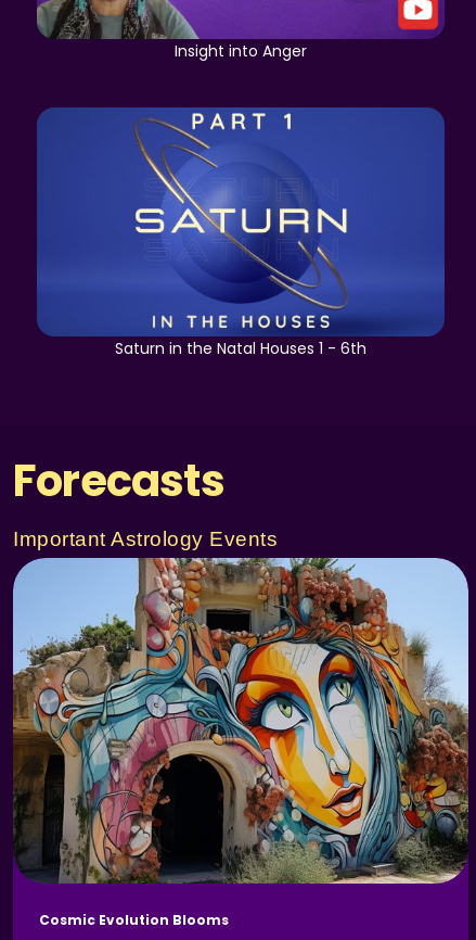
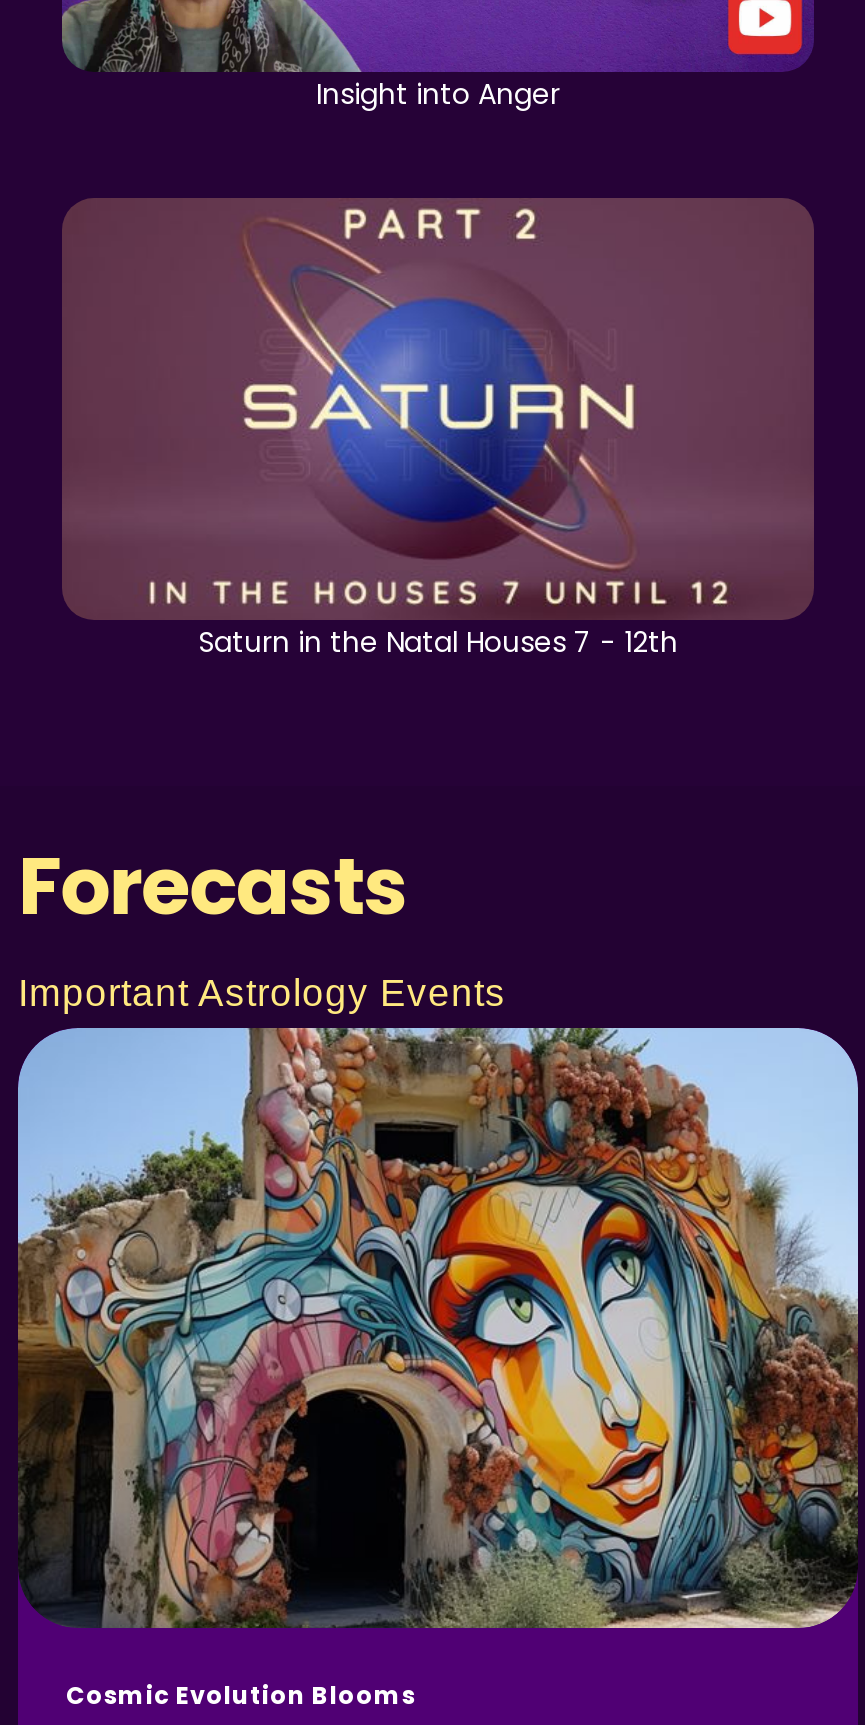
[37,107,445,360] [image] | Saturn in the Natal Houses 1 - 6th -> [62,198,814,663] [image] | Saturn in the Natal Houses 7 - 12th

